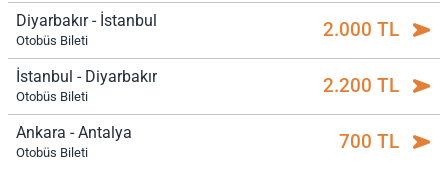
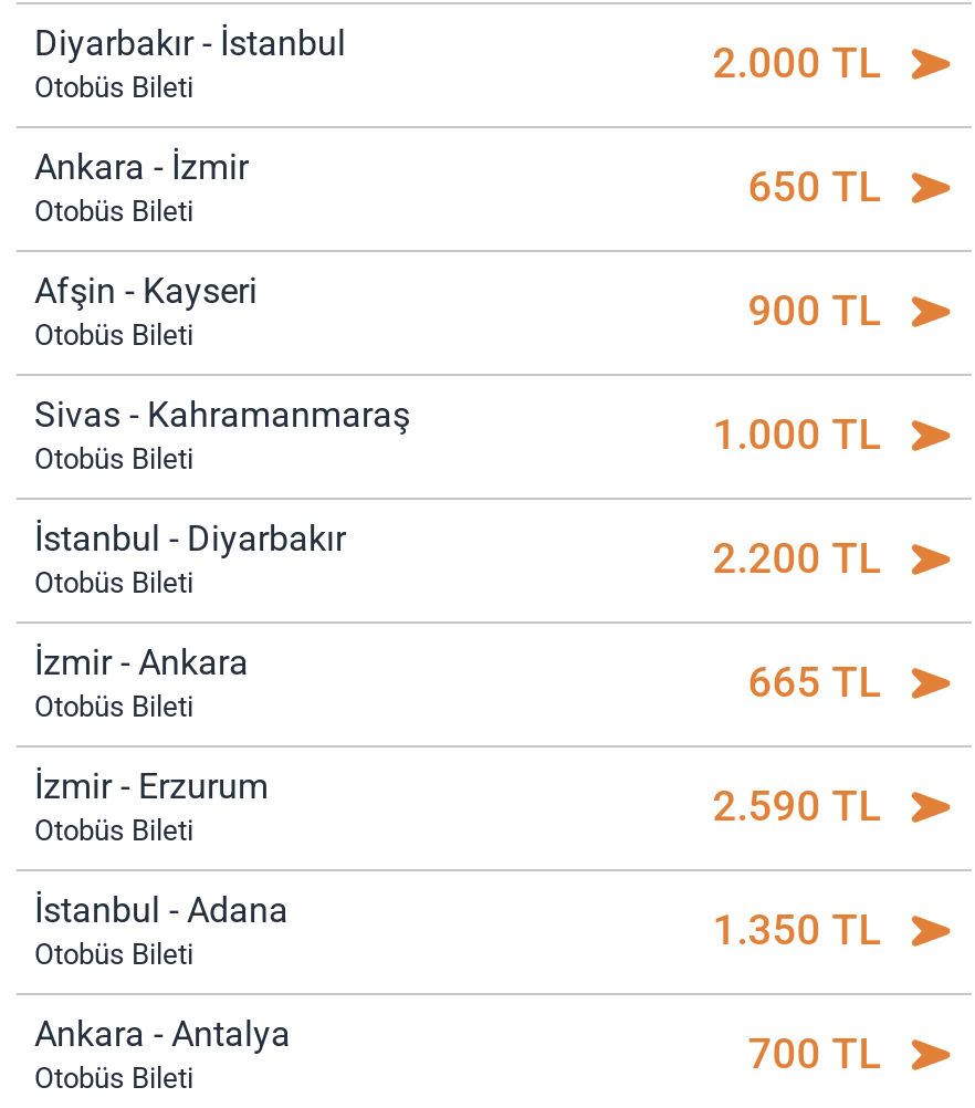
none -> [34,146,880,475] Ankara - İzmir | Otobüs Bileti | 650 TL | Afşin - Kayseri | Otobüs Bileti | 900 TL | Sivas - Kahramanmaraş | Otobüs Bileti | 1.000 TL
none -> [34,641,880,971] İzmir - Ankara | Otobüs Bileti | 665 TL | İzmir - Erzurum | Otobüs Bileti | 2.590 TL | İstanbul - Adana | Otobüs Bileti | 1.350 TL

